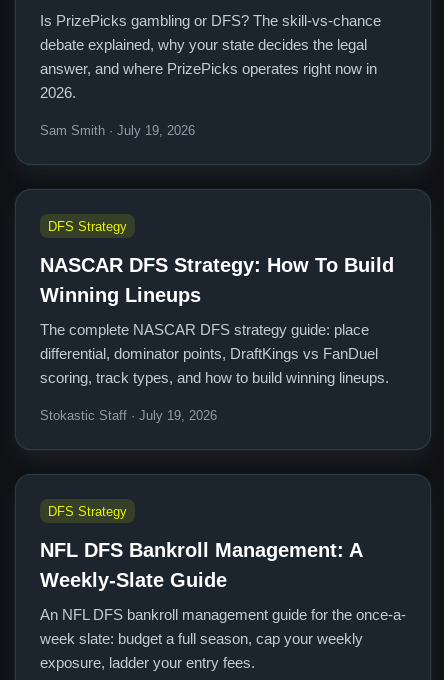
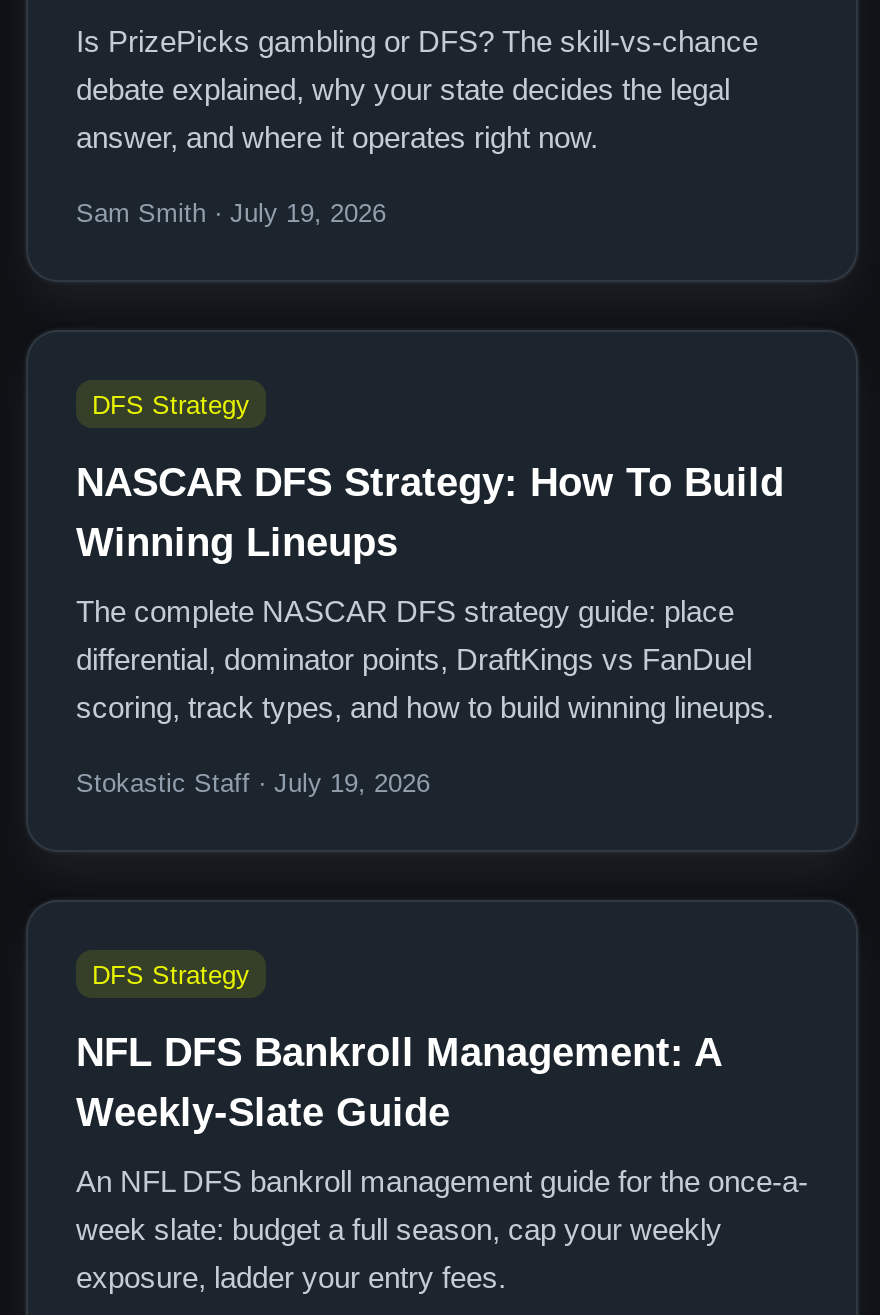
[40,60,377,101] answer, and where PrizePicks operates right now in | 2026. -> [76,120,598,154] answer, and where it operates right now.

